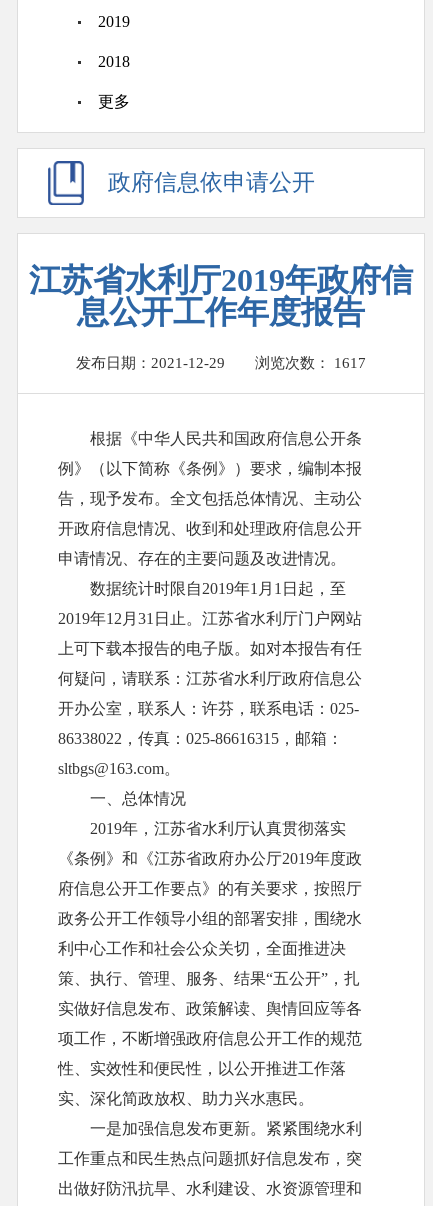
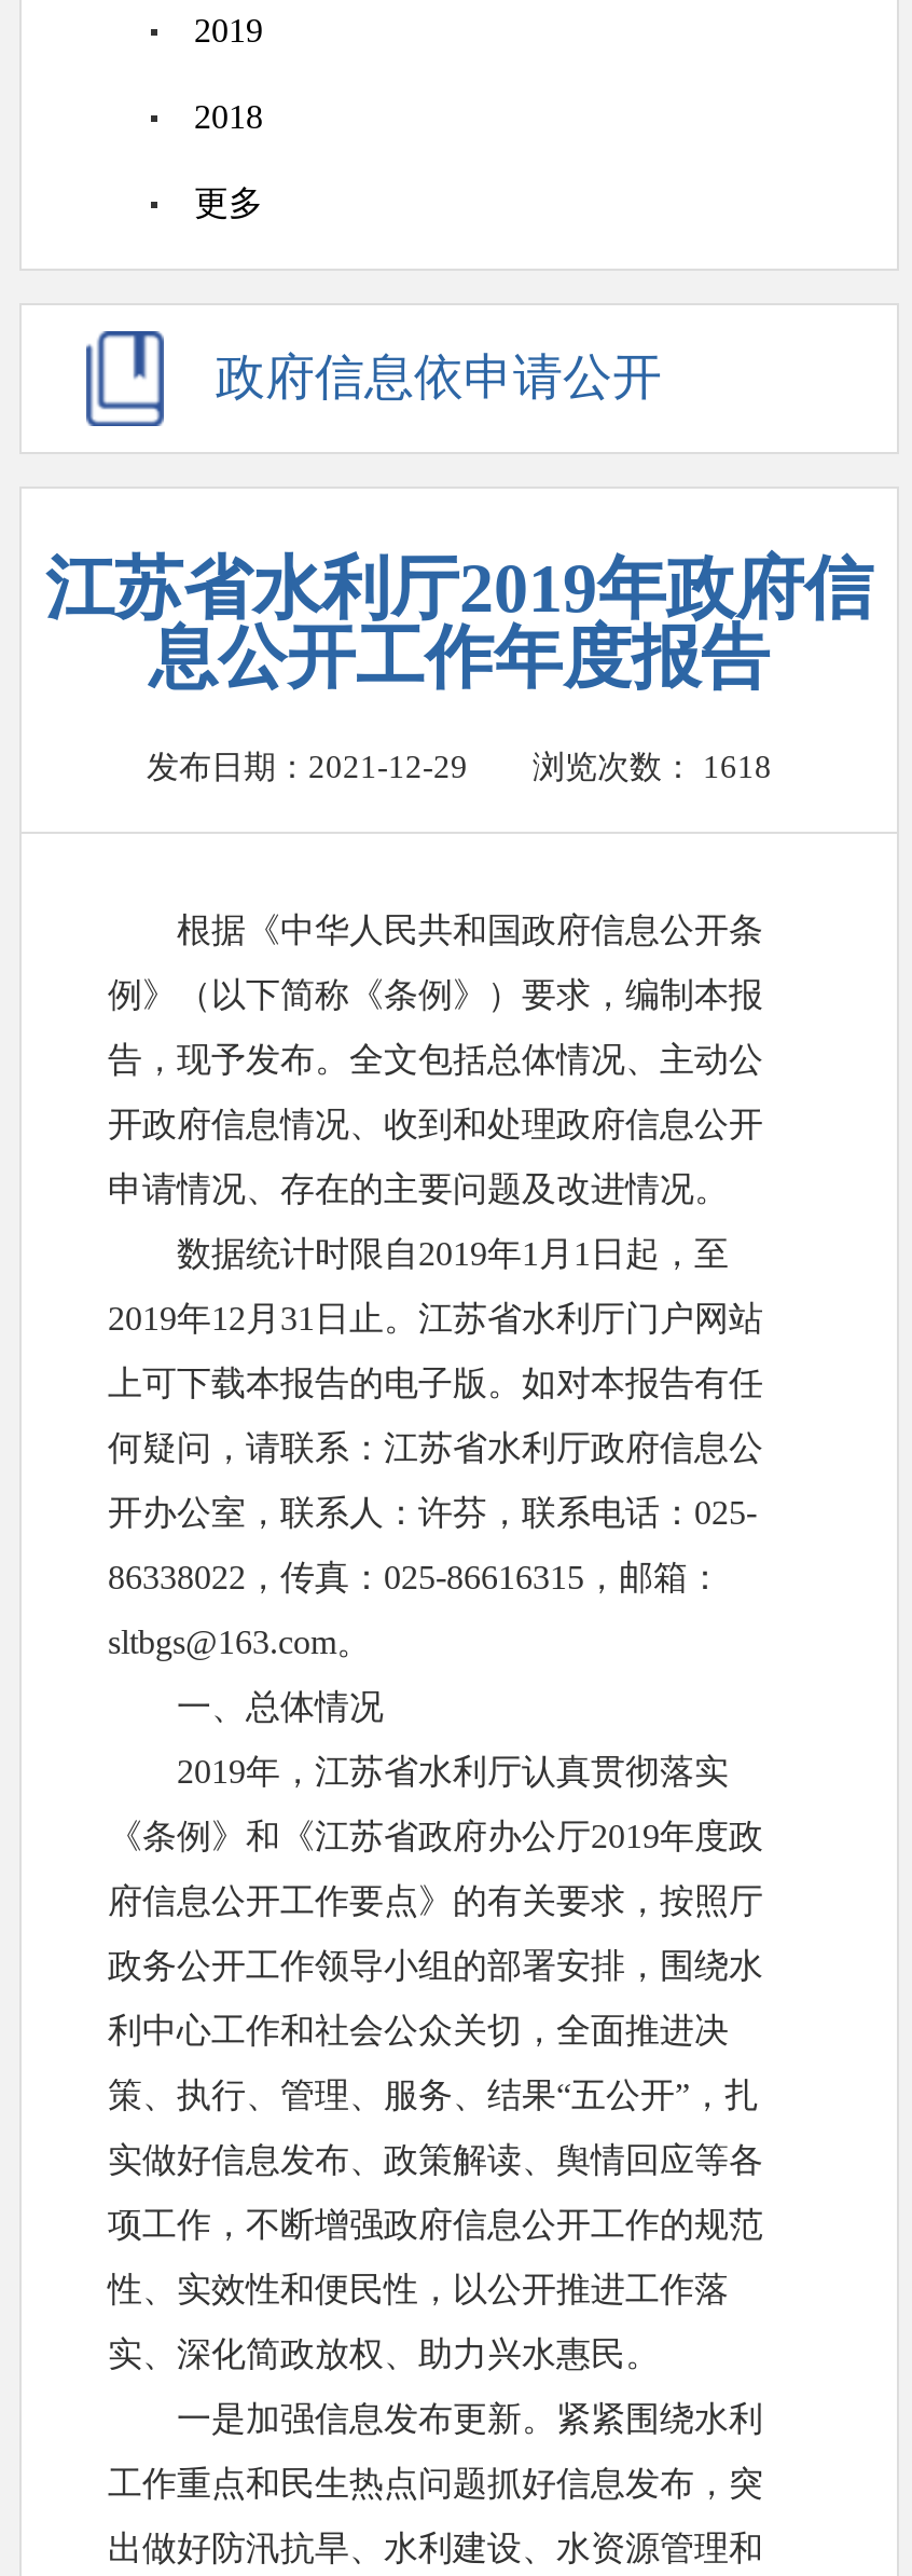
[76,355,366,371] 发布日期：2021-12-29 浏览次数：1617 -> [147,750,772,784] 发布日期：2021-12-29 浏览次数：1618

